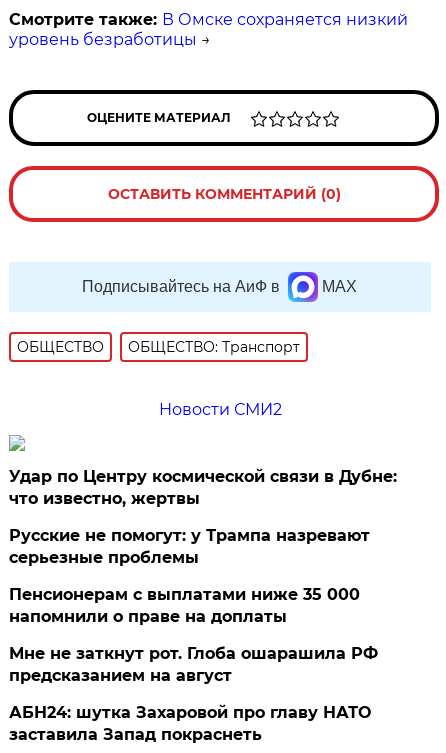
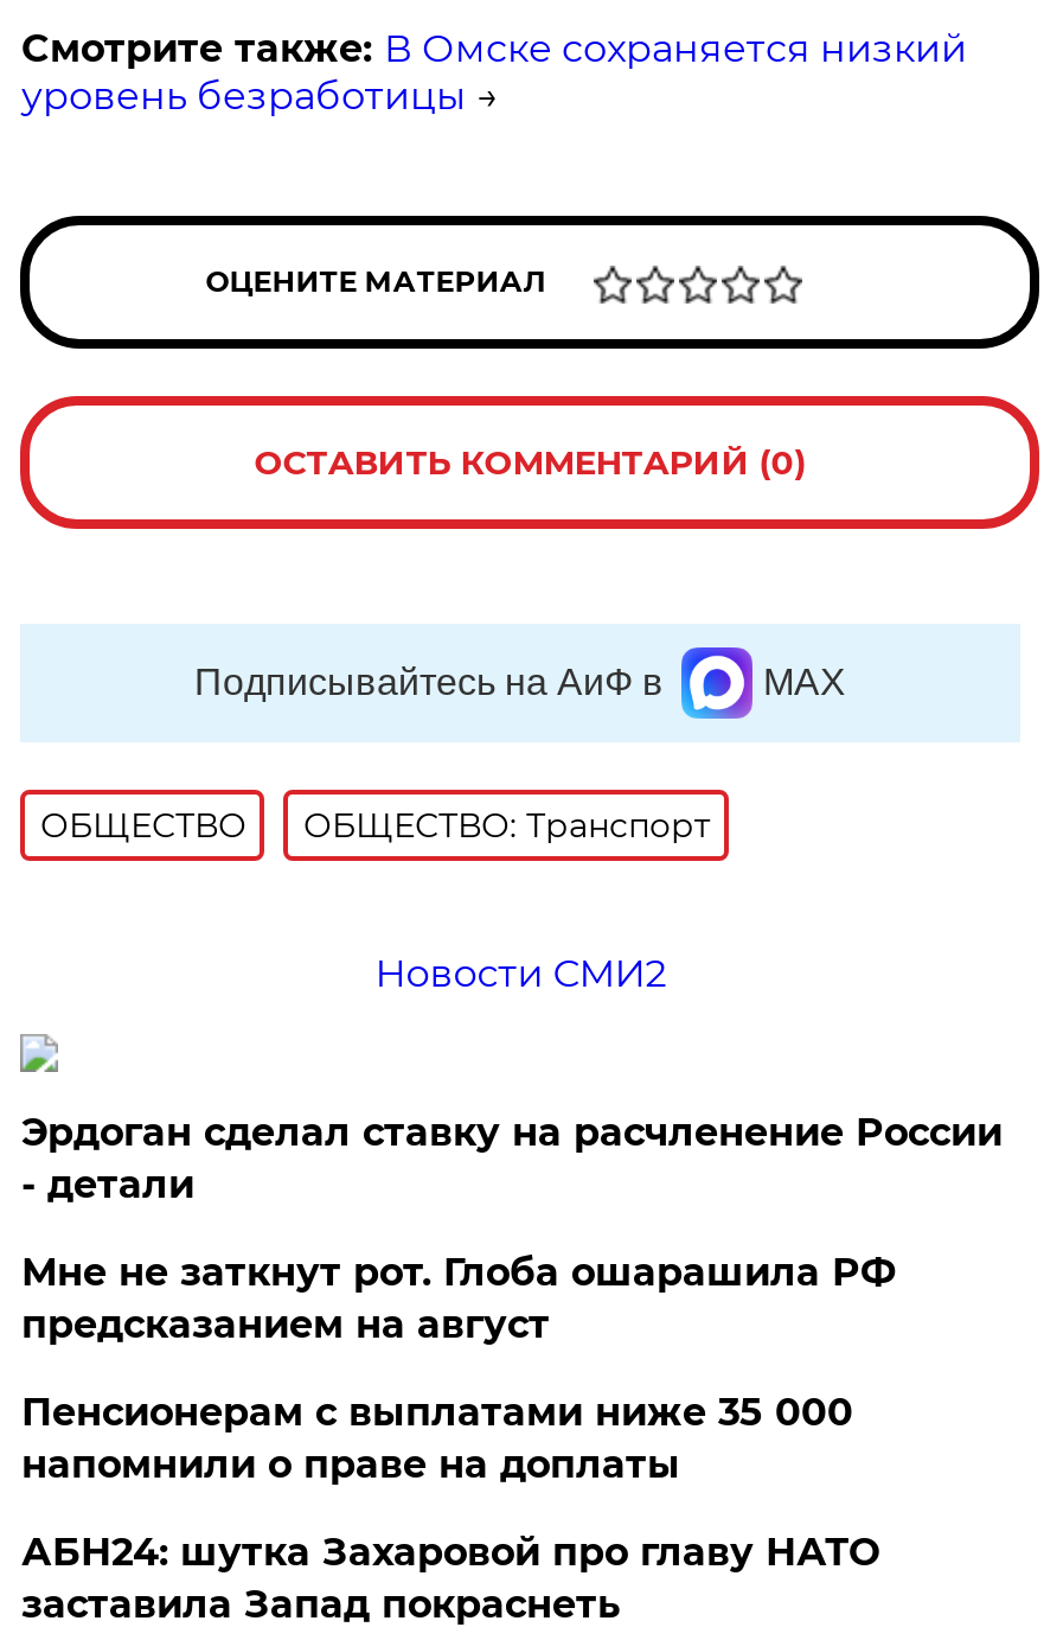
[9,467,397,508] Удар по Центру космической связи в Дубне: | что известно, жертвы -> [21,1110,1002,1207] Эрдоган сделал ставку на расчленение России | - детали
[9,526,370,567] Русские не помогут: у Трампа назревают | серьезные проблемы -> none
moved [9,644,378,685] -> [21,1250,896,1347]: Мне не заткнут рот. Глоба ошарашила РФ | предсказанием на август

